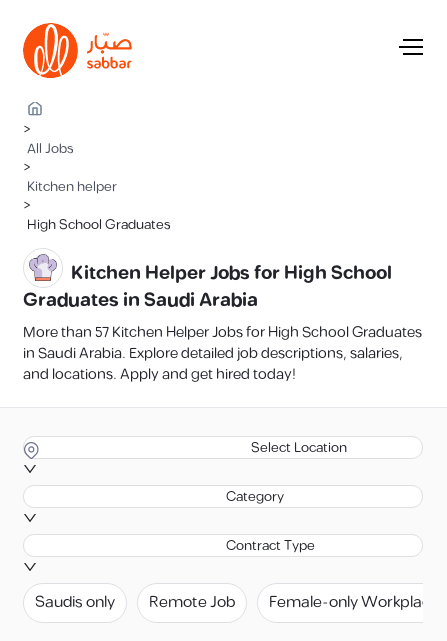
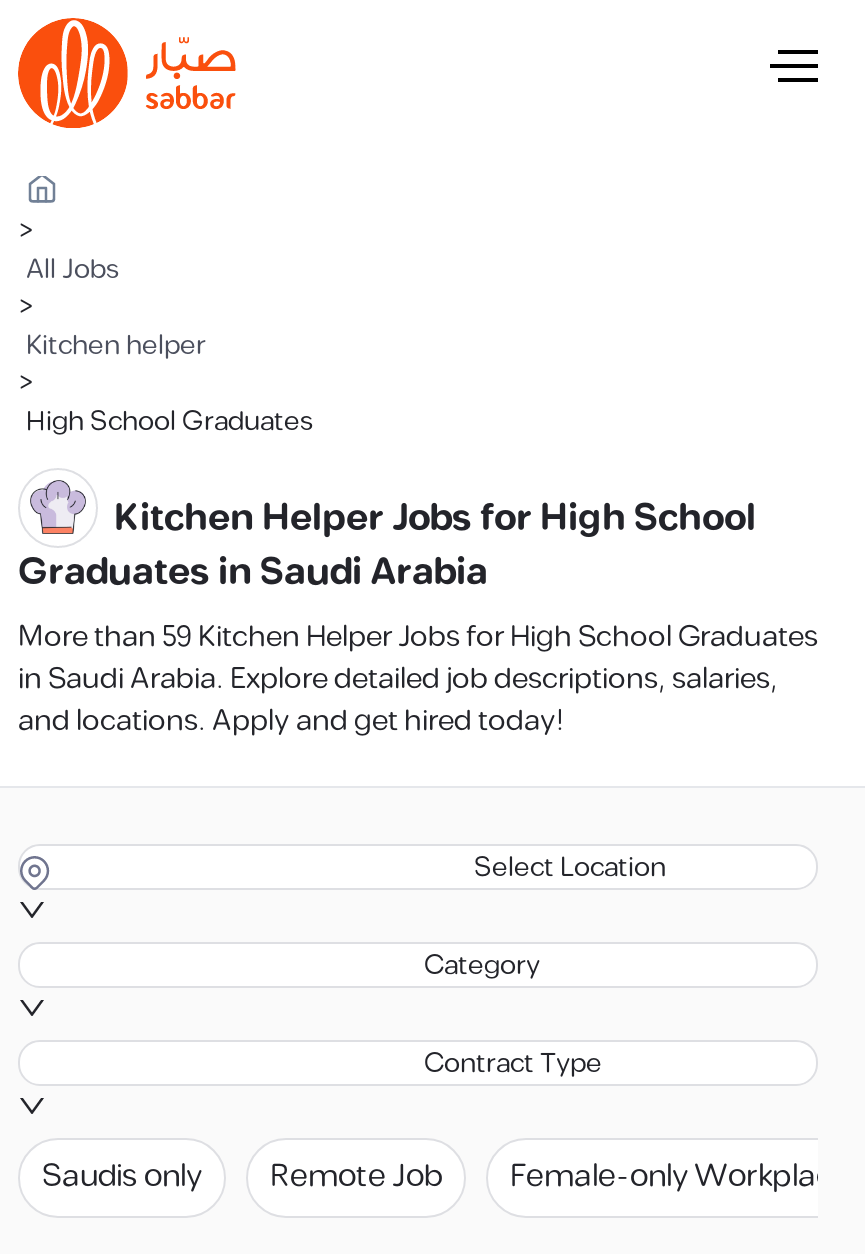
[23,321,422,344] More than 57 Kitchen Helper Jobs for High School Graduates -> [18,614,818,660] More than 59 Kitchen Helper Jobs for High School Graduates

